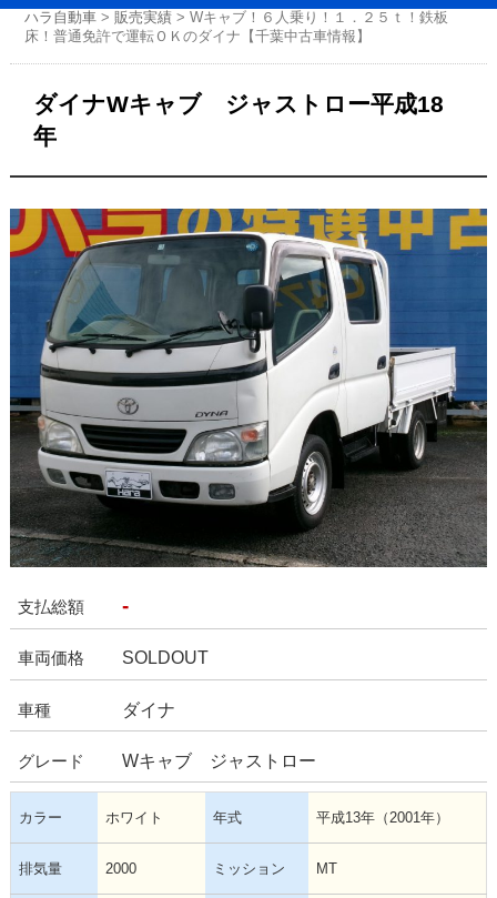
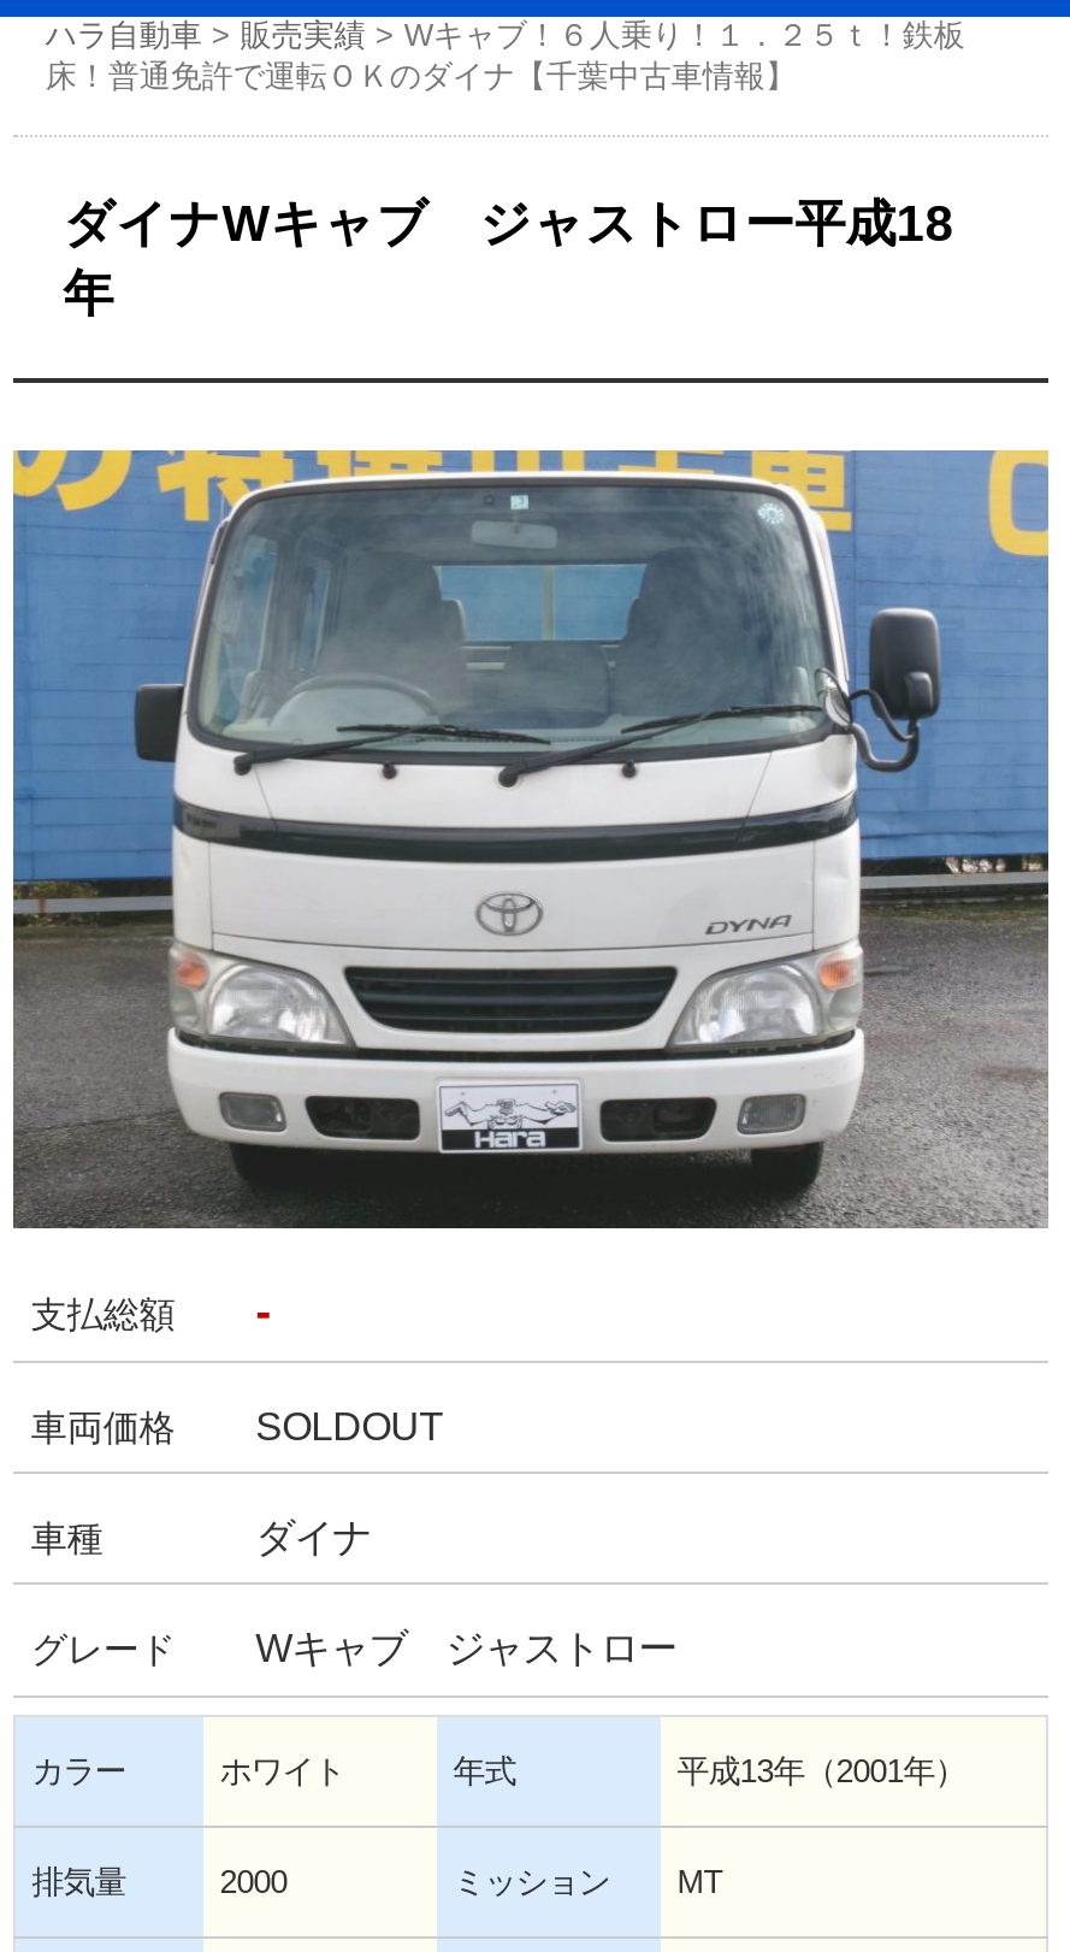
[9,208,488,567] [image] -> [11,448,1051,1228] [image]

